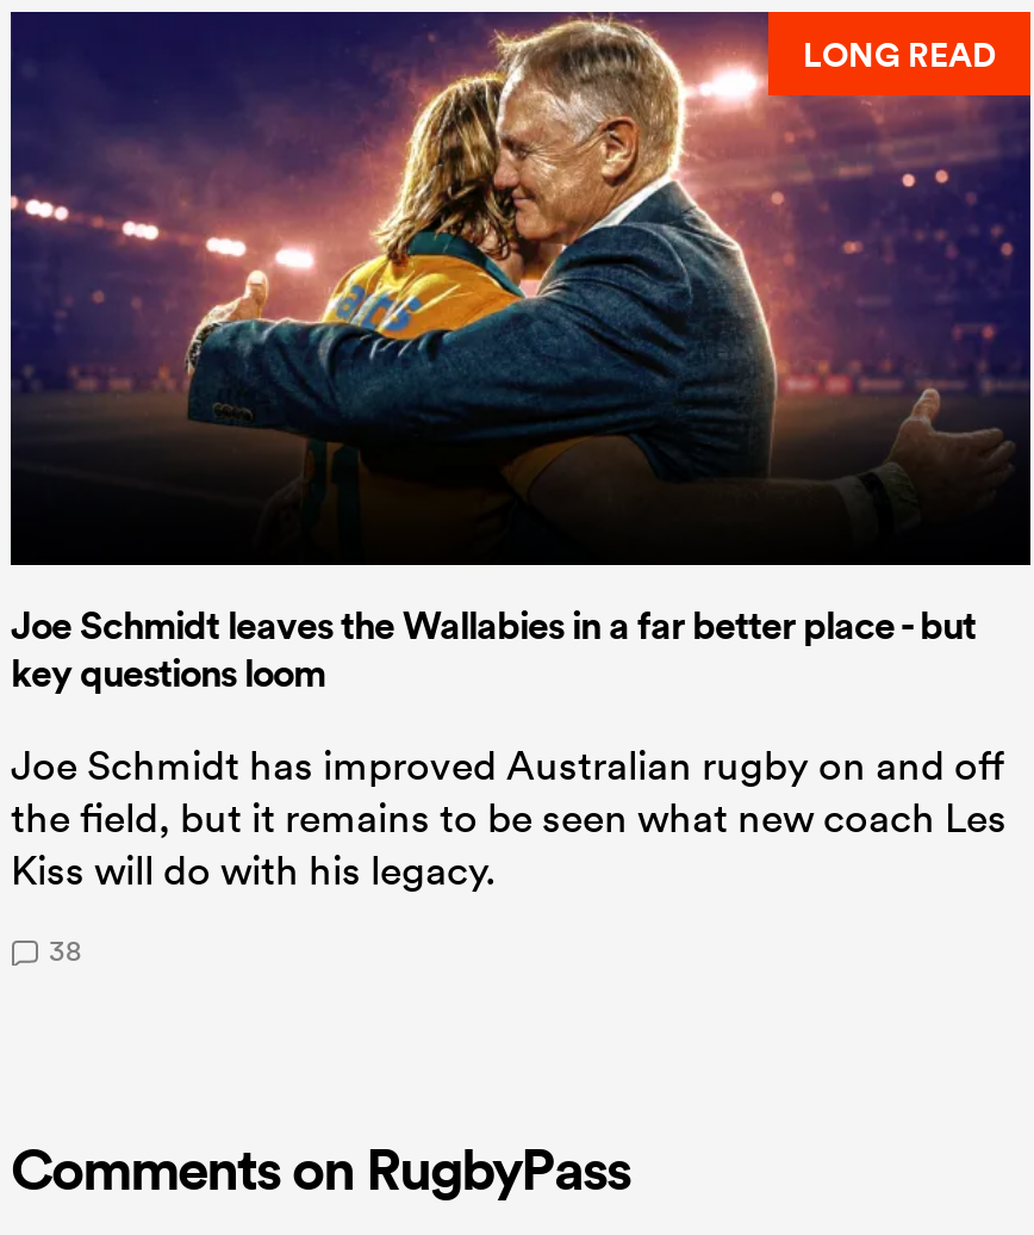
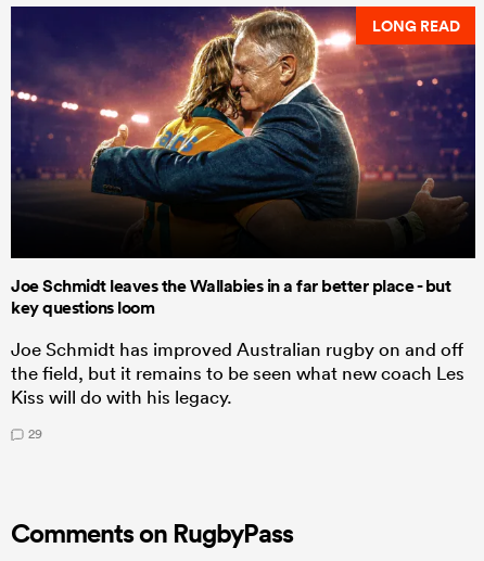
[49,931,82,971] 38 -> [28,425,42,443] 29

